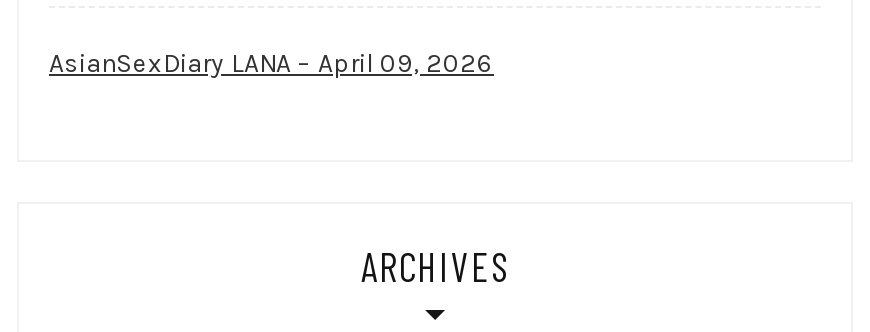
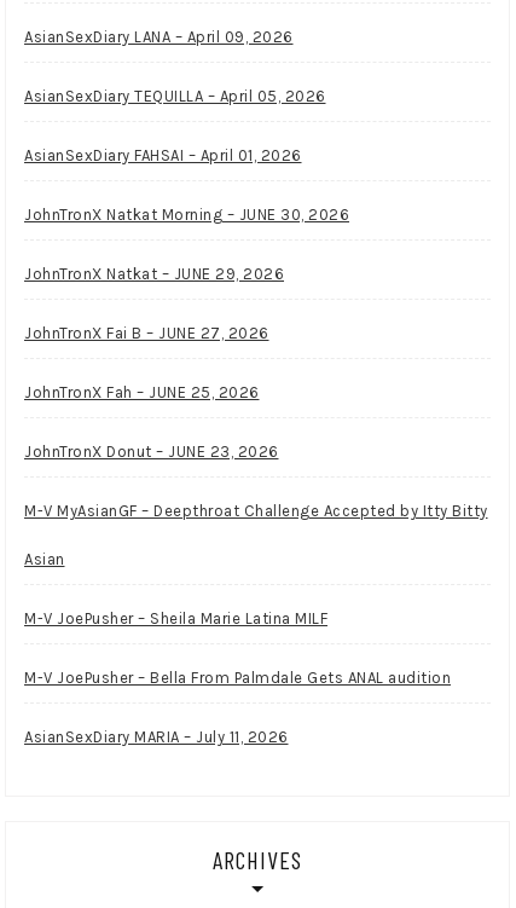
none -> [24,87,488,746] AsianSexDiary TEQUILLA – April 05, 2026 | AsianSexDiary FAHSAI – April 01, 2026 | JohnTronX Natkat Morning – JUNE 30, 2026 | JohnTronX Natkat – JUNE 29, 2026 | JohnTronX Fai B – JUNE 27, 2026 | JohnTronX Fah – JUNE 25, 2026 | JohnTronX Donut – JUNE 23, 2026 | M-V MyAsianGF – Deepthroat Challenge Accepted by Itty Bitty | Asian | M-V JoePusher – Sheila Marie Latina MILF | M-V JoePusher – Bella From Palmdale Gets ANAL audition | AsianSexDiary MARIA – July 11, 2026

